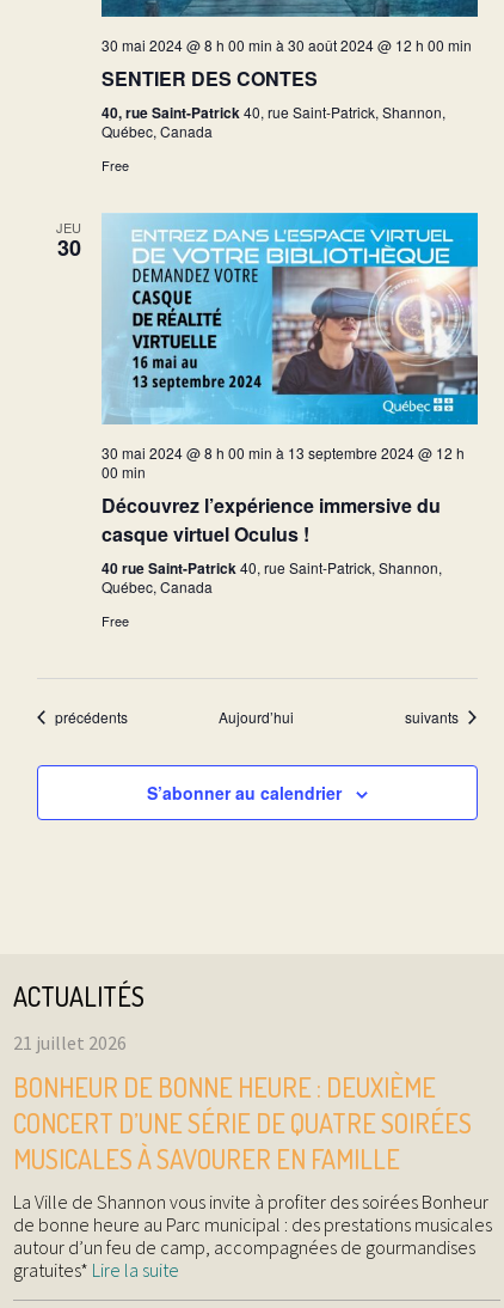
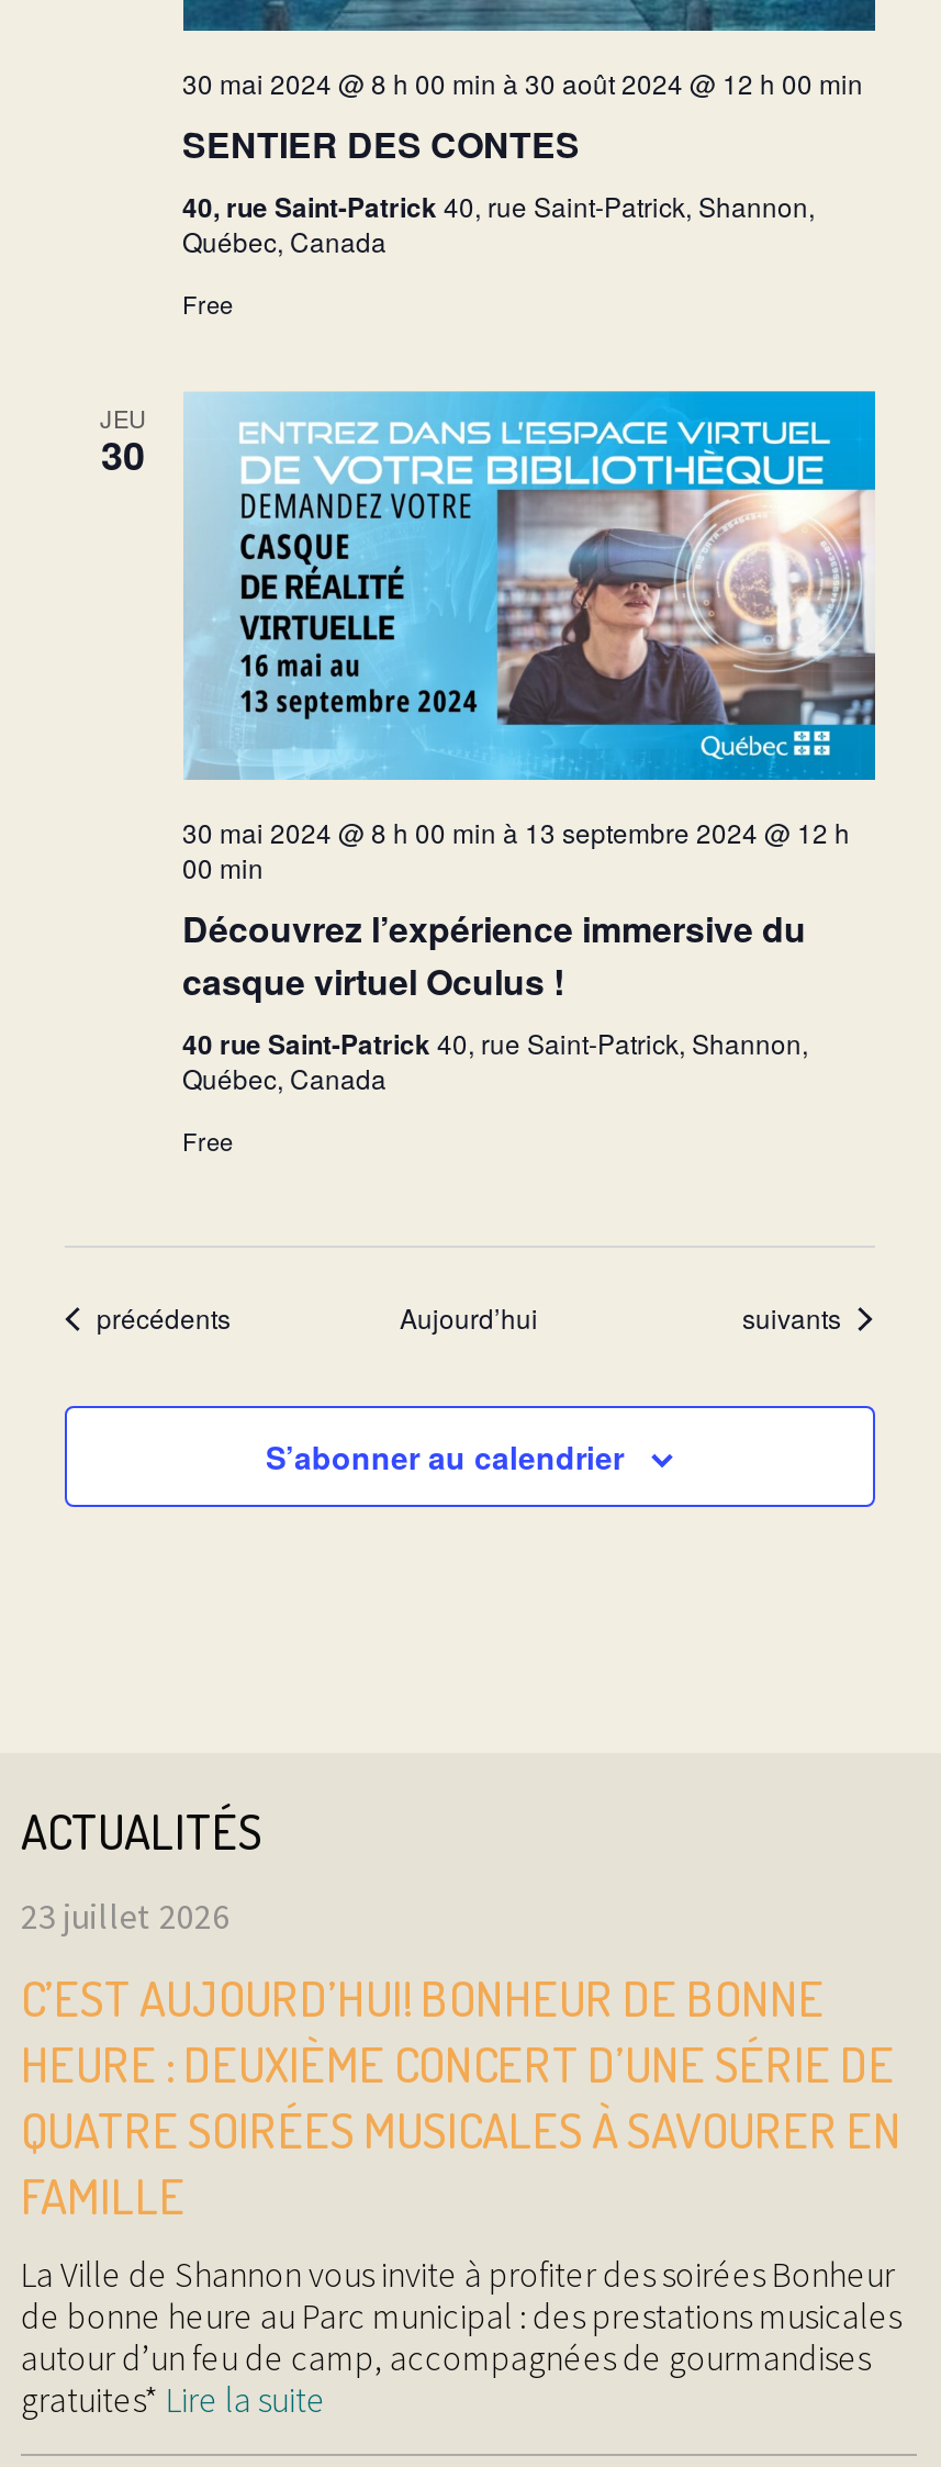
[13,1031,127,1055] 21 juillet 2026 -> [21,1894,229,1938] 23 juillet 2026
[13,1070,472,1175] BONHEUR DE BONNE HEURE : DEUXIÈME | CONCERT D’UNE SÉRIE DE QUATRE SOIRÉES | MUSICALES À SAVOURER EN FAMILLE -> [21,1967,901,2226] C’EST AUJOURD’HUI! BONHEUR DE BONNE | HEURE : DEUXIÈME CONCERT D’UNE SÉRIE DE | QUATRE SOIRÉES MUSICALES À SAVOURER EN | FAMILLE

